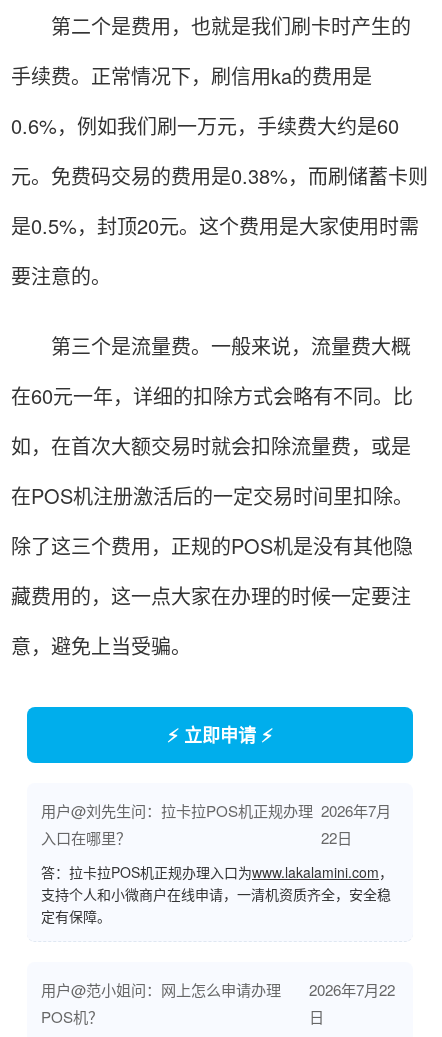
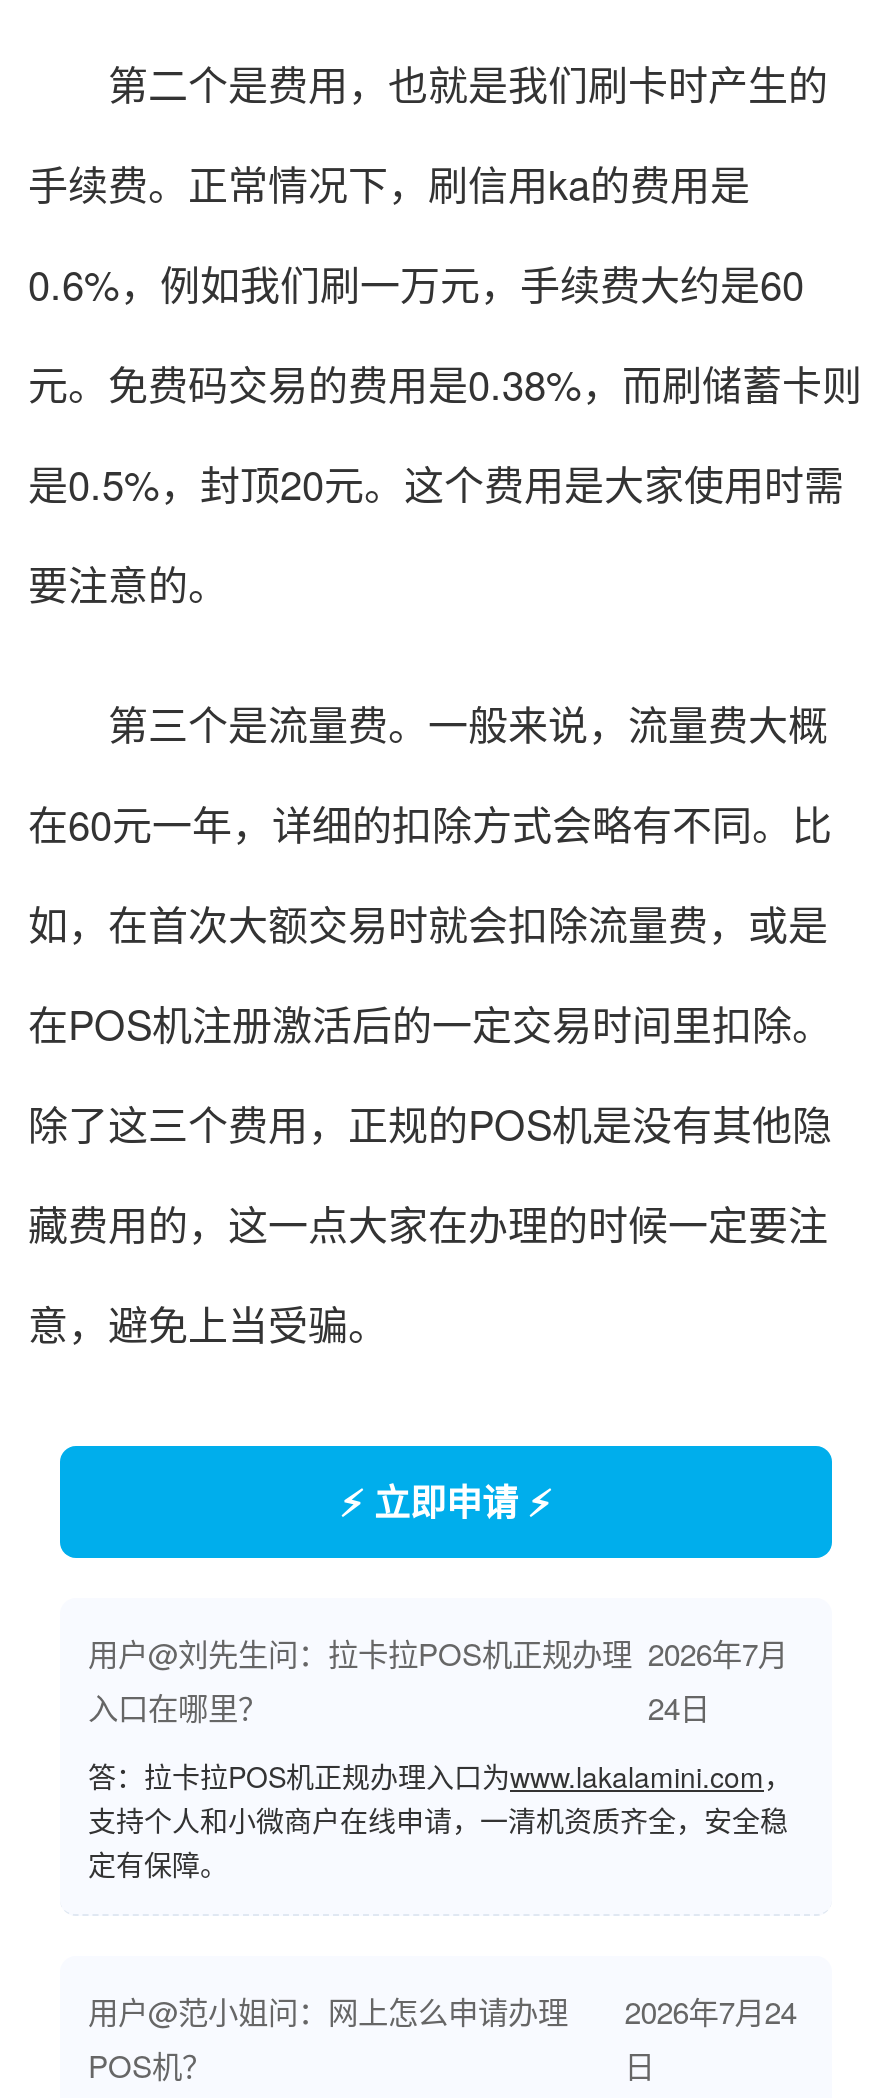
[321,827,352,848] 22日 -> [648,1685,710,1727] 24日
[41,979,395,1000] 用户@范小姐问：网上怎么申请办理 2026年7月22 -> [88,1989,797,2031] 用户@范小姐问：网上怎么申请办理 2026年7月24

